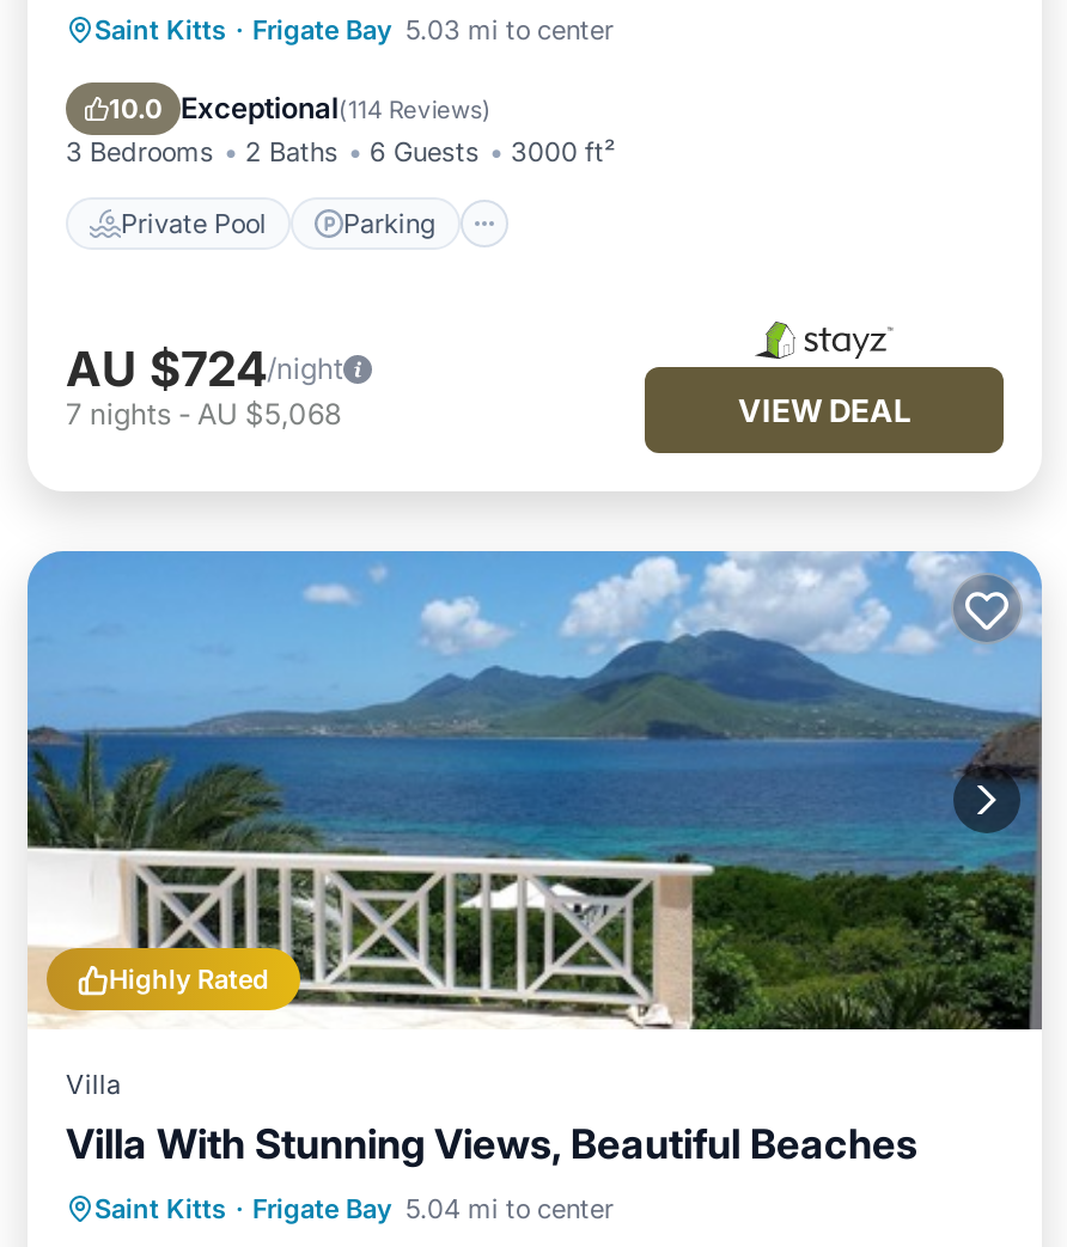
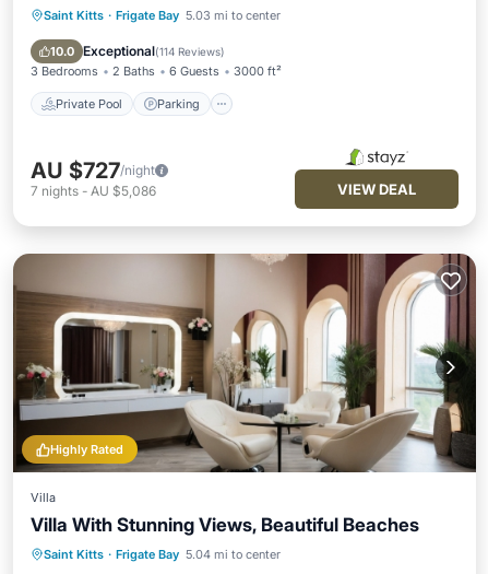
[66,341,343,398] AU $724/night -> [31,157,155,184] AU $727/night
[66,396,341,432] 7 nights - AU $5,068 -> [31,183,156,199] 7 nights - AU $5,086
[25,549,1044,1032] [image] -> [12,253,477,473] [image]

